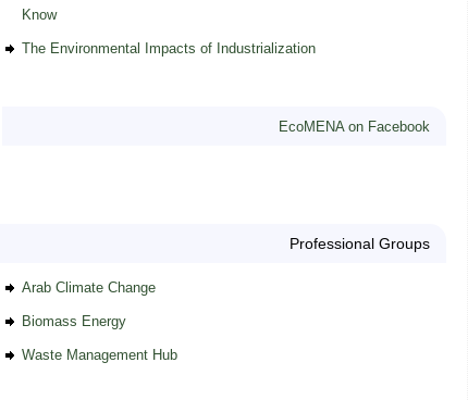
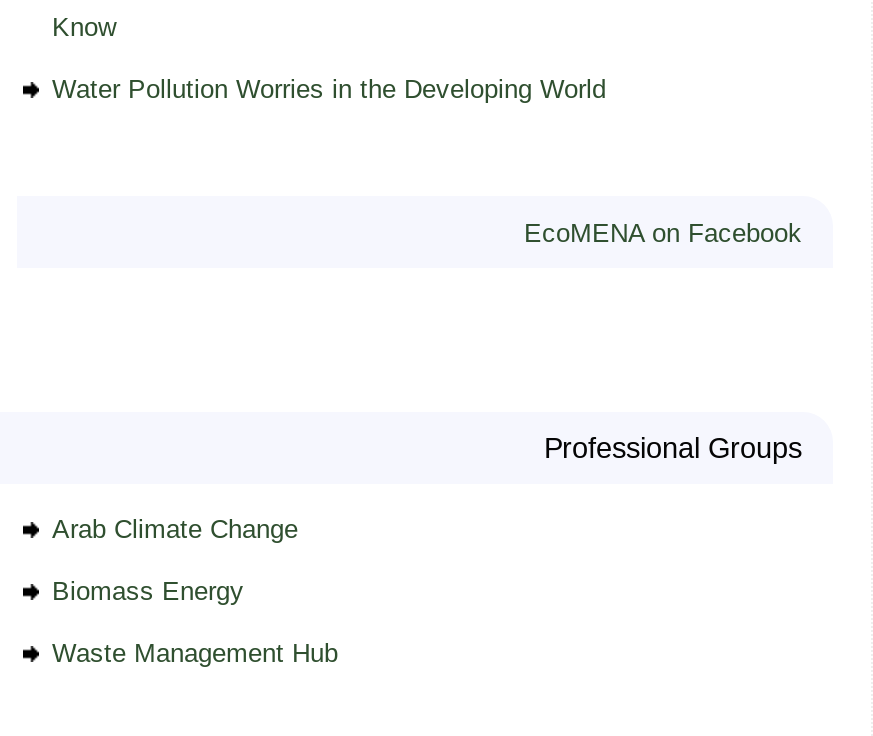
[21,40,315,57] The Environmental Impacts of Industrialization -> [52,74,606,104] Water Pollution Worries in the Developing World

